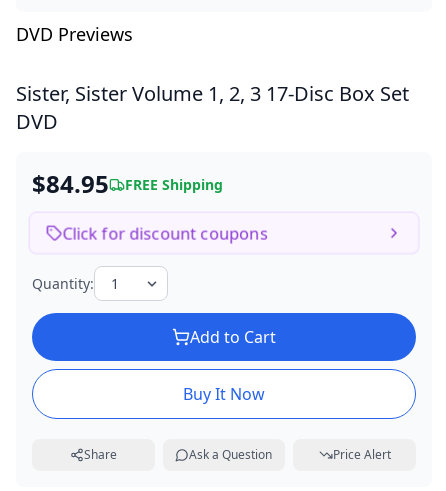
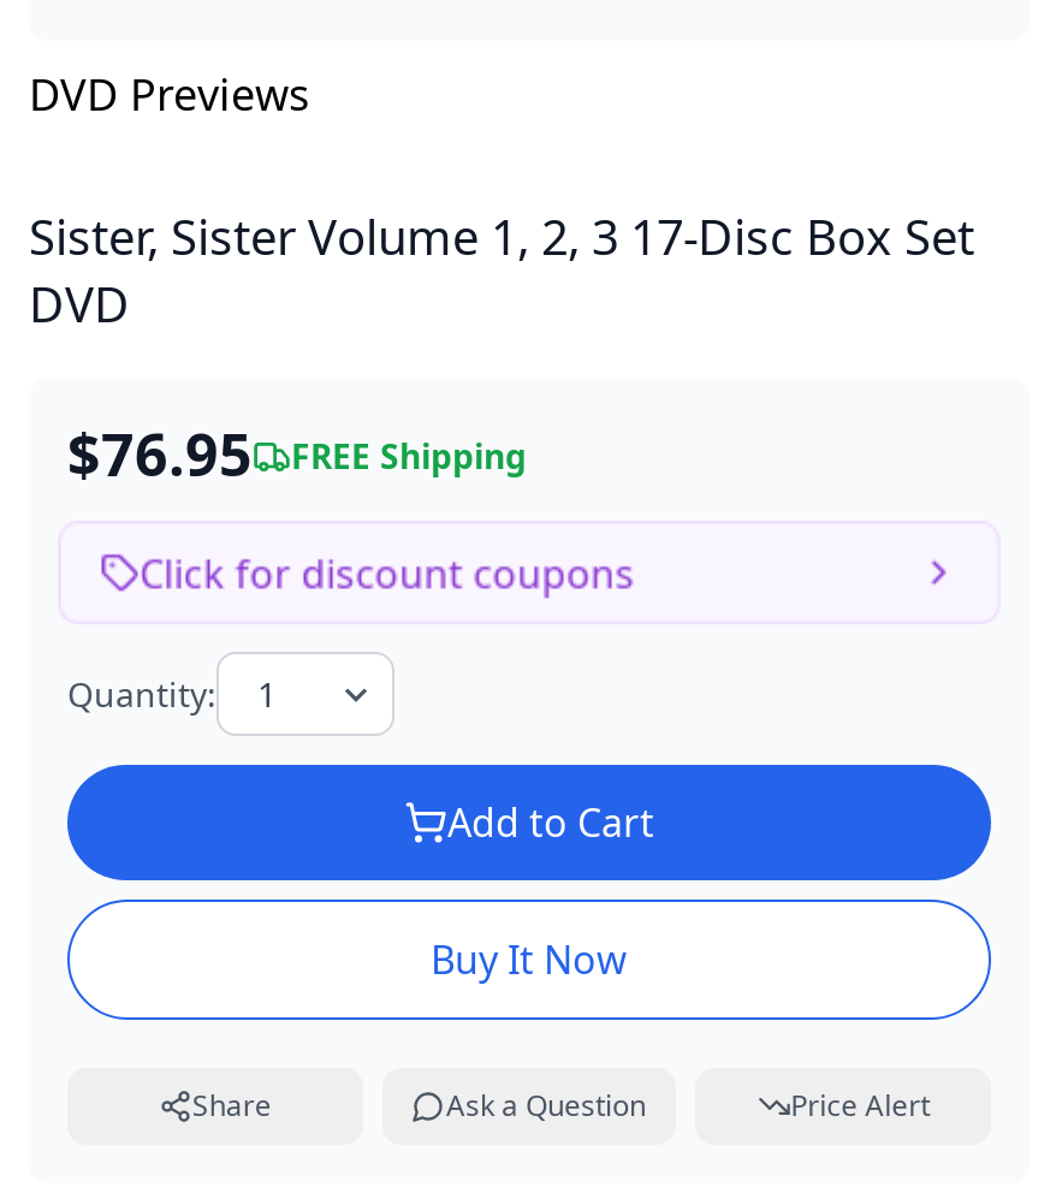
[32,167,223,200] $84.95 FREE Shipping -> [67,414,527,493] $76.95 FREE Shipping

